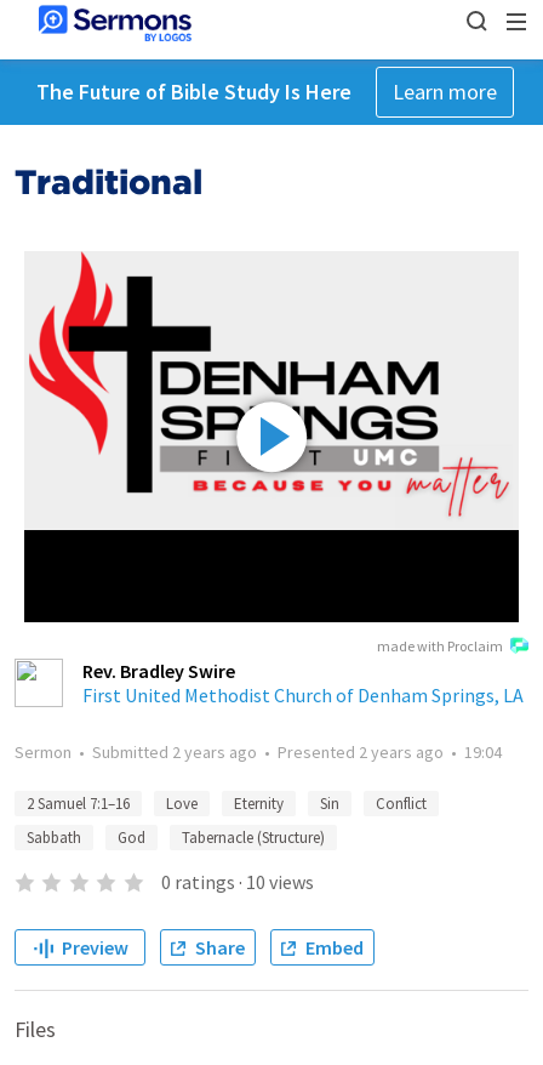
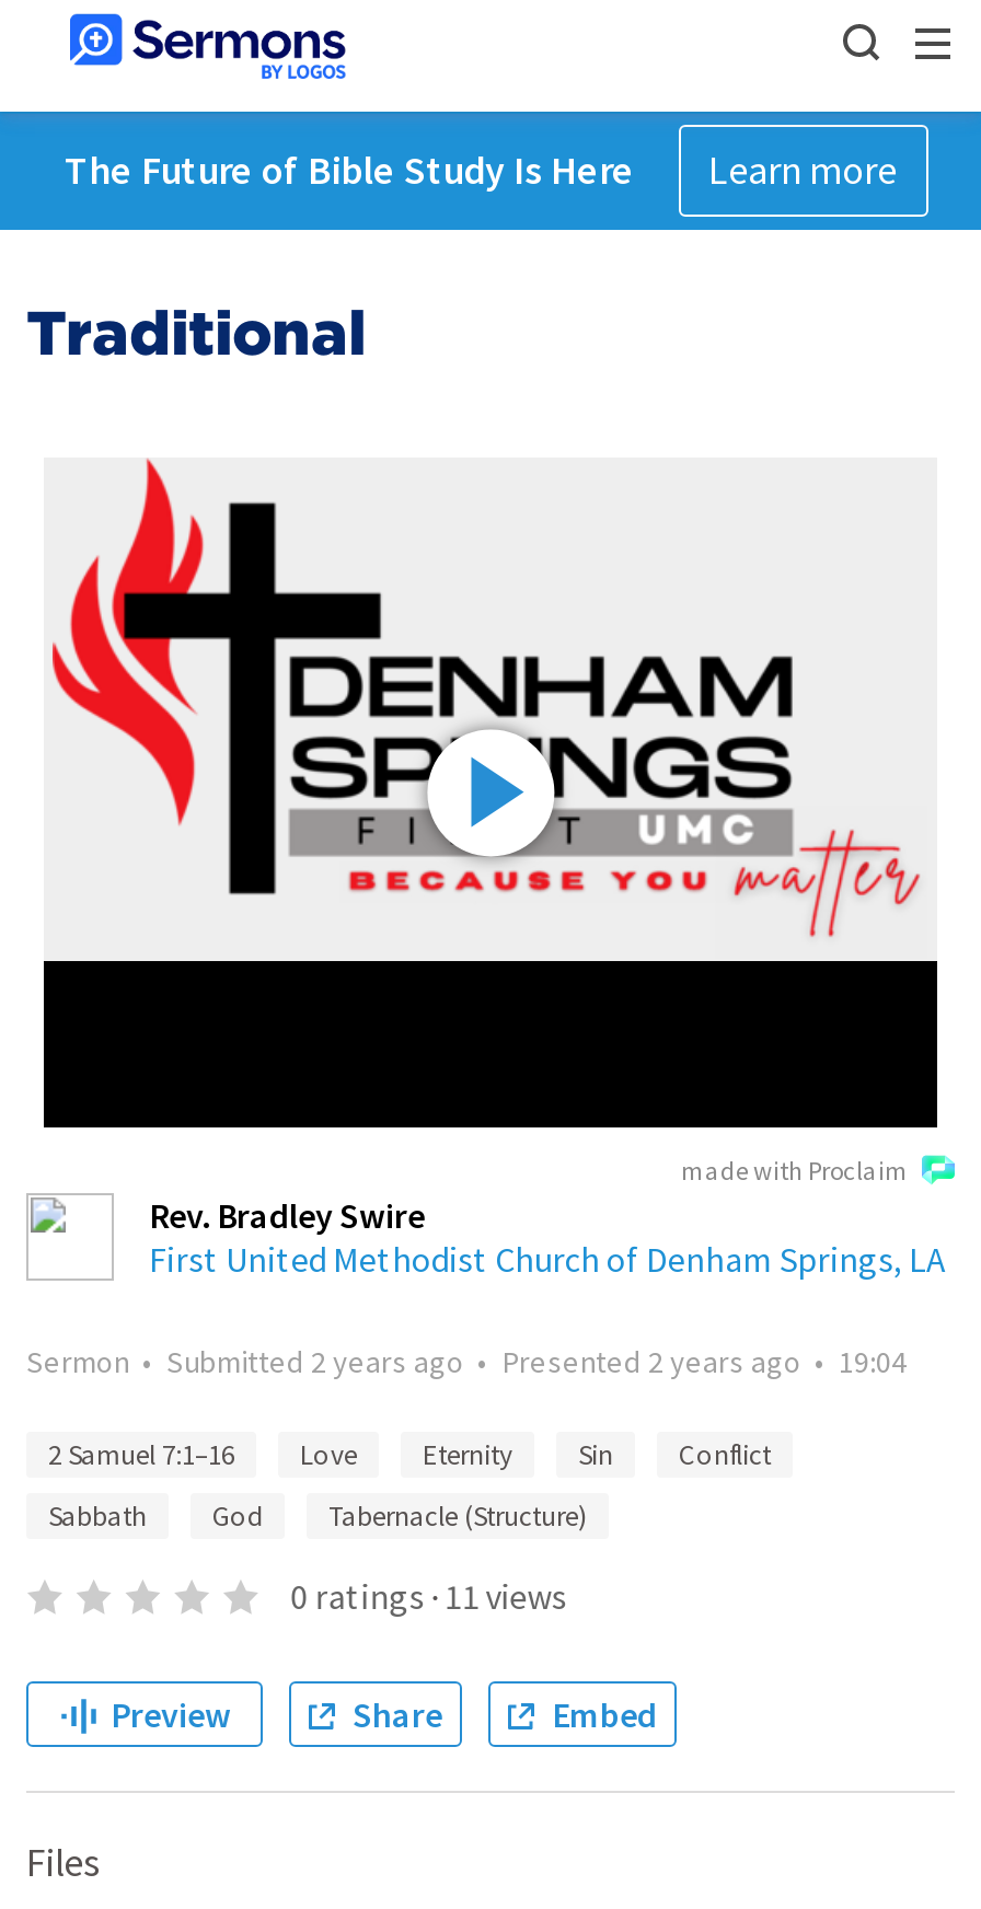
[161,870,314,894] 0 ratings · 10 views -> [291,1574,566,1618] 0 ratings · 11 views

